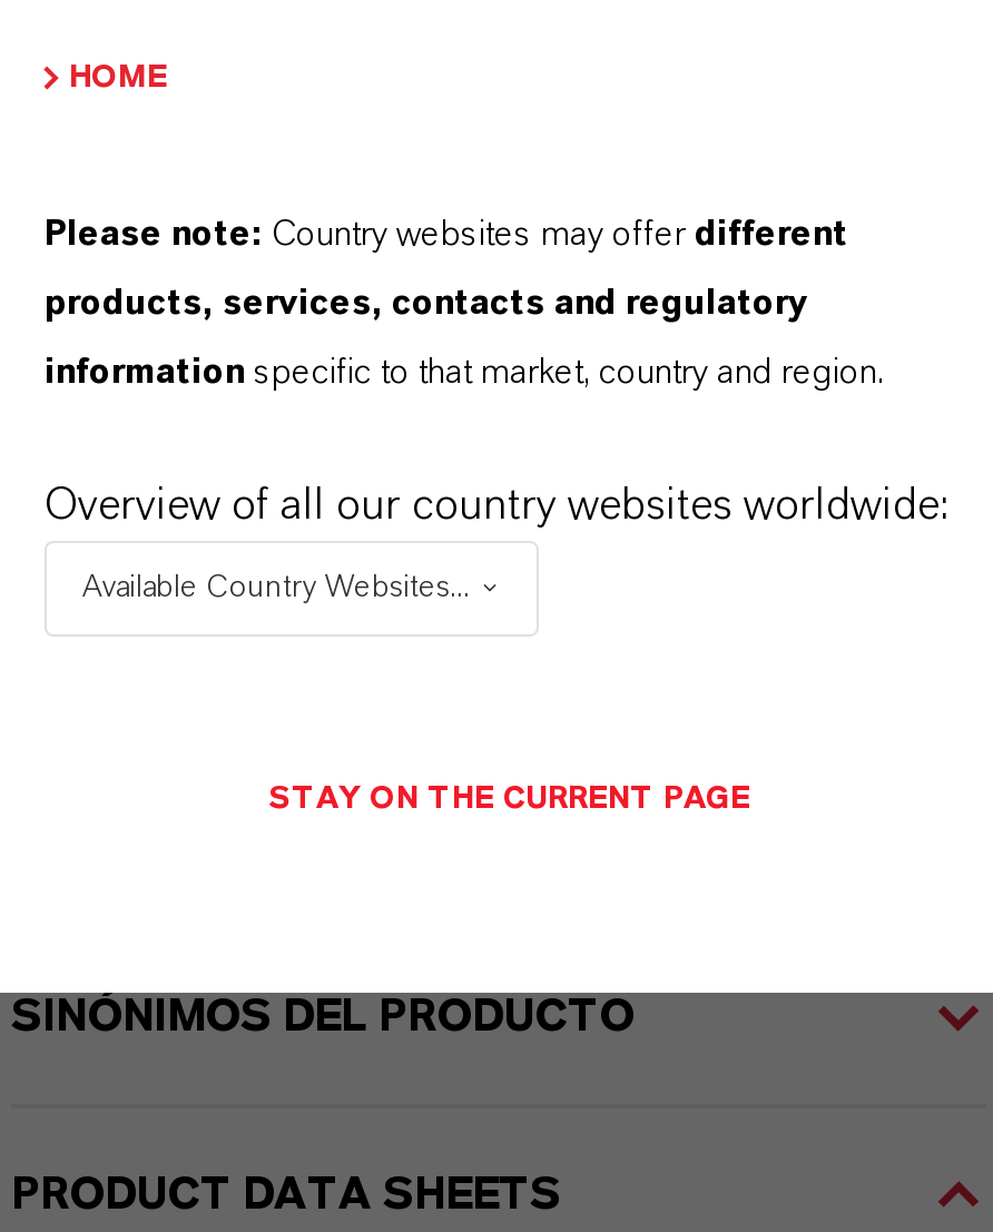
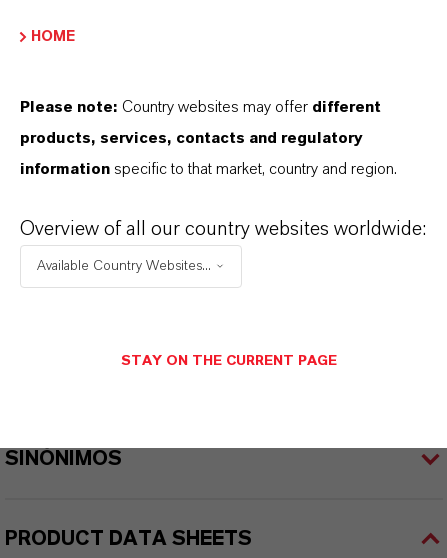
[11,995,635,1039] SINÓNIMOS DEL PRODUCTO -> [5,449,122,469] SINÓNIMOS

